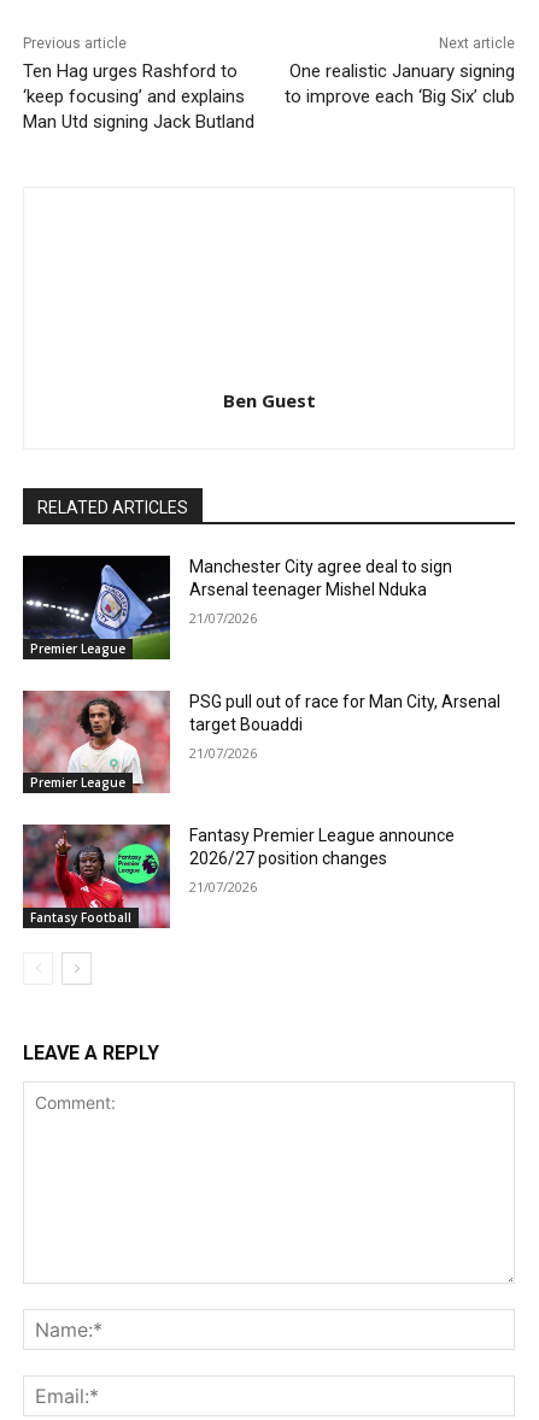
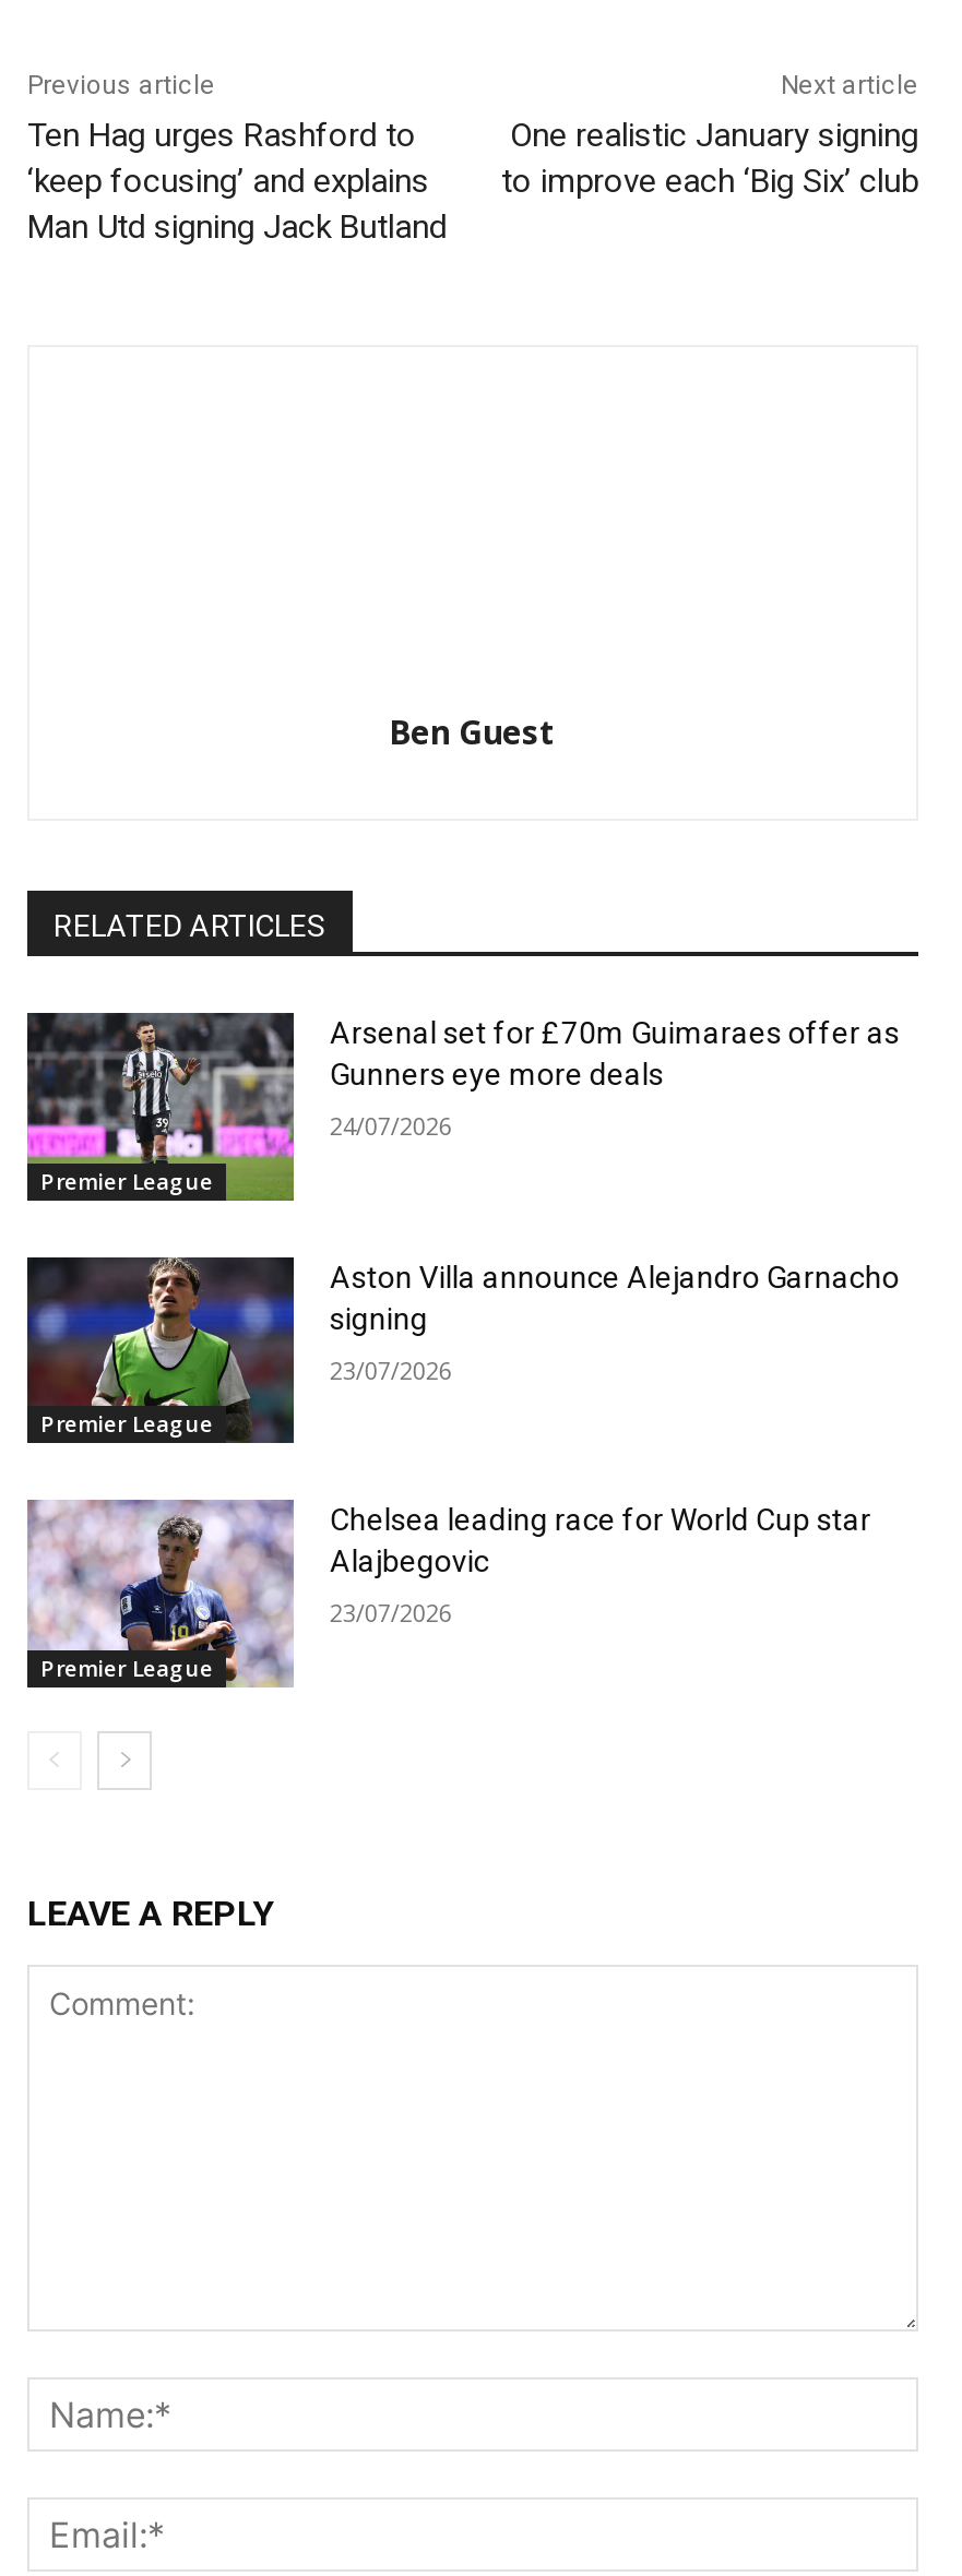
[22,554,453,658] [image] | Manchester City agree deal to sign | Arsenal teenager Mishel Nduka -> [25,1011,900,1201] [image] | Arsenal set for £70m Guimaraes offer as | Gunners eye more deals
[190,609,257,627] 21/07/2026 -> [330,1109,452,1142] 24/07/2026
[22,690,501,794] [image] | PSG pull out of race for Man City, Arsenal | target Bouaddi -> [25,1255,900,1445] [image] | Aston Villa announce Alejandro Garnacho | signing
[190,743,257,761] 21/07/2026 -> [330,1353,452,1386] 23/07/2026
[22,823,171,928] [image] | Fantasy Football -> [27,1498,296,1687] [image] | Premier League
[190,826,455,868] Fantasy Premier League announce | 2026/27 position changes -> [330,1503,871,1579] Chelsea leading race for World Cup star | Alajbegovic
[190,878,257,896] 21/07/2026 -> [330,1597,452,1629] 23/07/2026

